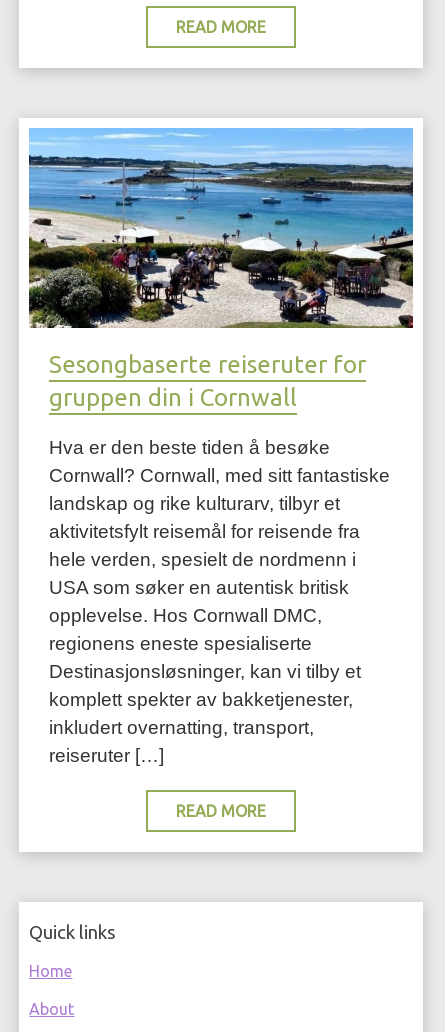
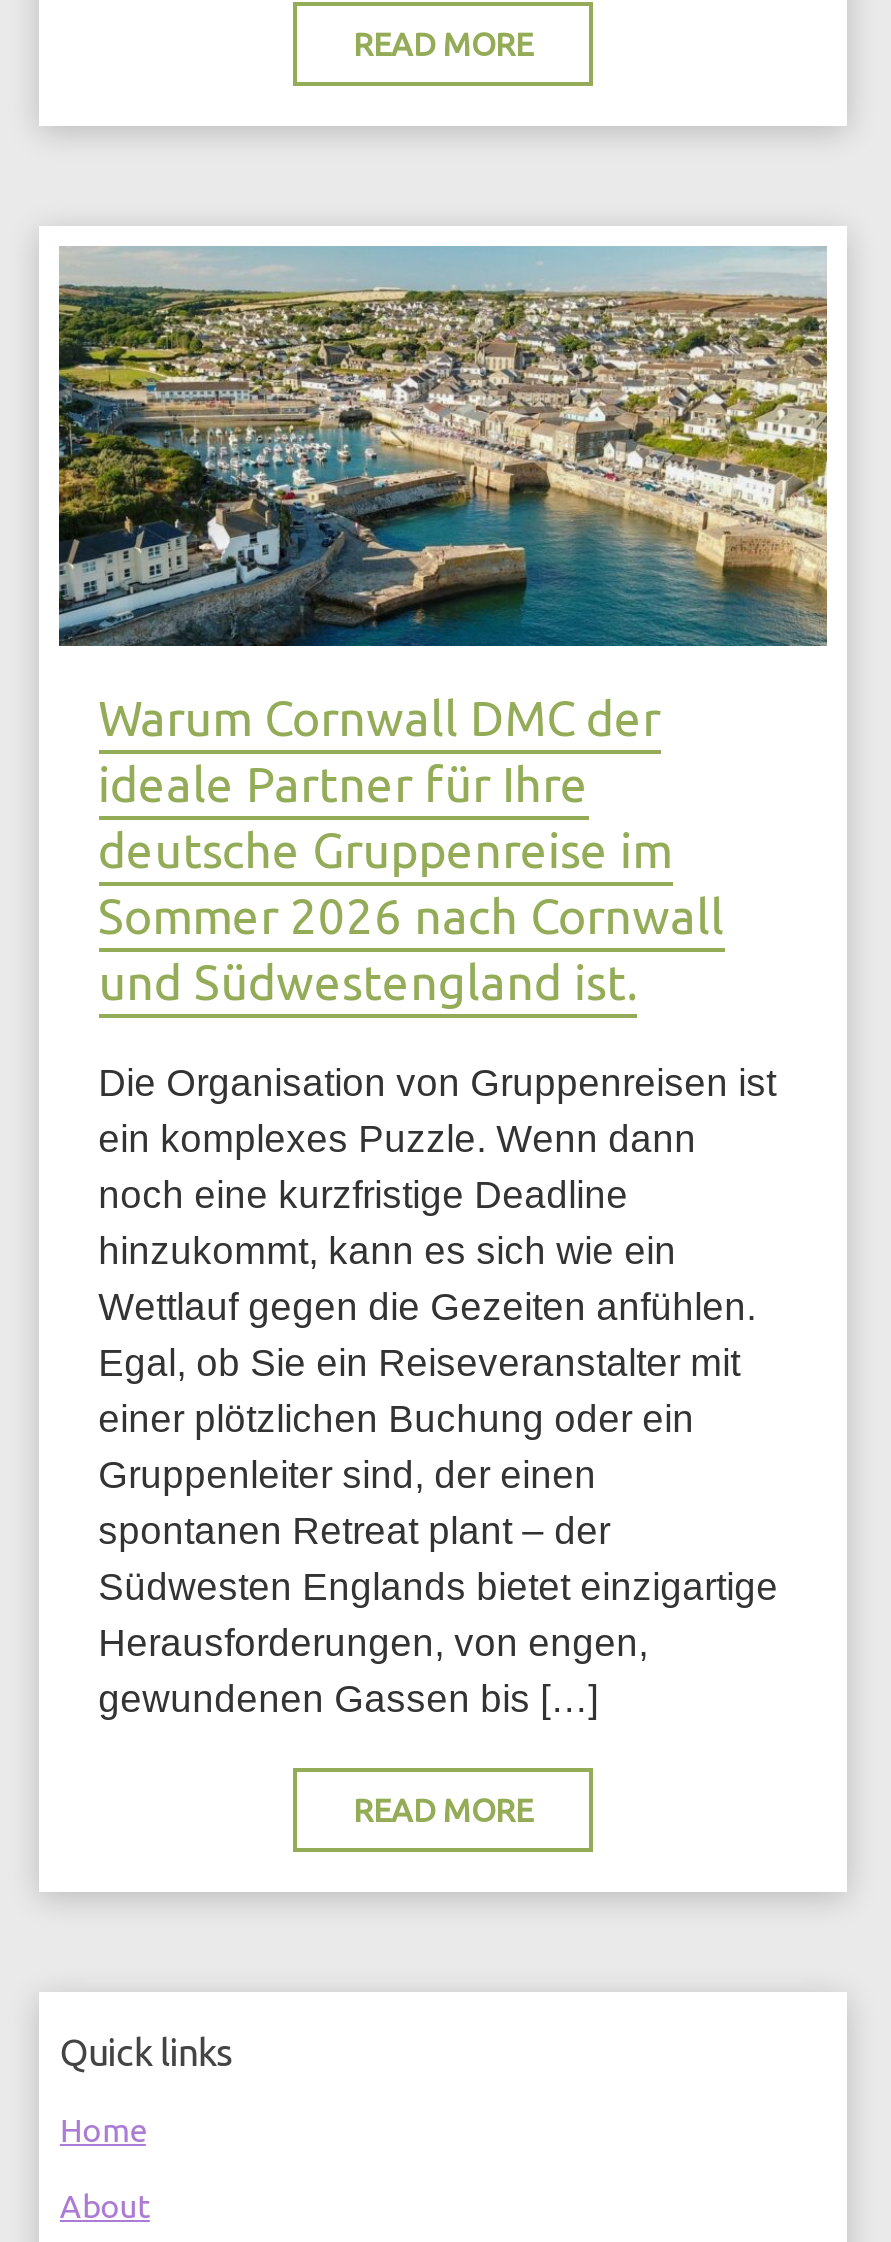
[28,128,414,411] [image] | Sesongbaserte reiseruter for | gruppen din i Cornwall -> [57,246,829,1011] [image] | Warum Cornwall DMC der | ideale Partner für Ihre | deutsche Gruppenreise im | Sommer 2026 nach Cornwall | und Südwestengland ist.
[49,437,390,766] Hva er den beste tiden å besøke | Cornwall? Cornwall, med sitt fantastiske | landskap og rike kulturarv, tilbyr et | aktivitetsfylt reisemål for reisende fra | hele verden, spesielt de nordmenn i | USA som søker en autentisk britisk | opplevelse. Hos Cornwall DMC, | regionens eneste spesialiserte | Destinasjonsløsninger, kan vi tilby et | komplett spekter av bakketjenester, | inkludert overnatting, transport, | reiseruter […] -> [98,1063,778,1721] Die Organisation von Gruppenreisen ist | ein komplexes Puzzle. Wenn dann | noch eine kurzfristige Deadline | hinzukommt, kann es sich wie ein | Wettlauf gegen die Gezeiten anfühlen. | Egal, ob Sie ein Reiseveranstalter mit | einer plötzlichen Buchung oder ein | Gruppenleiter sind, der einen | spontanen Retreat plant – der | Südwesten Englands bietet einzigartige | Herausforderungen, von engen, | gewundenen Gassen bis […]

